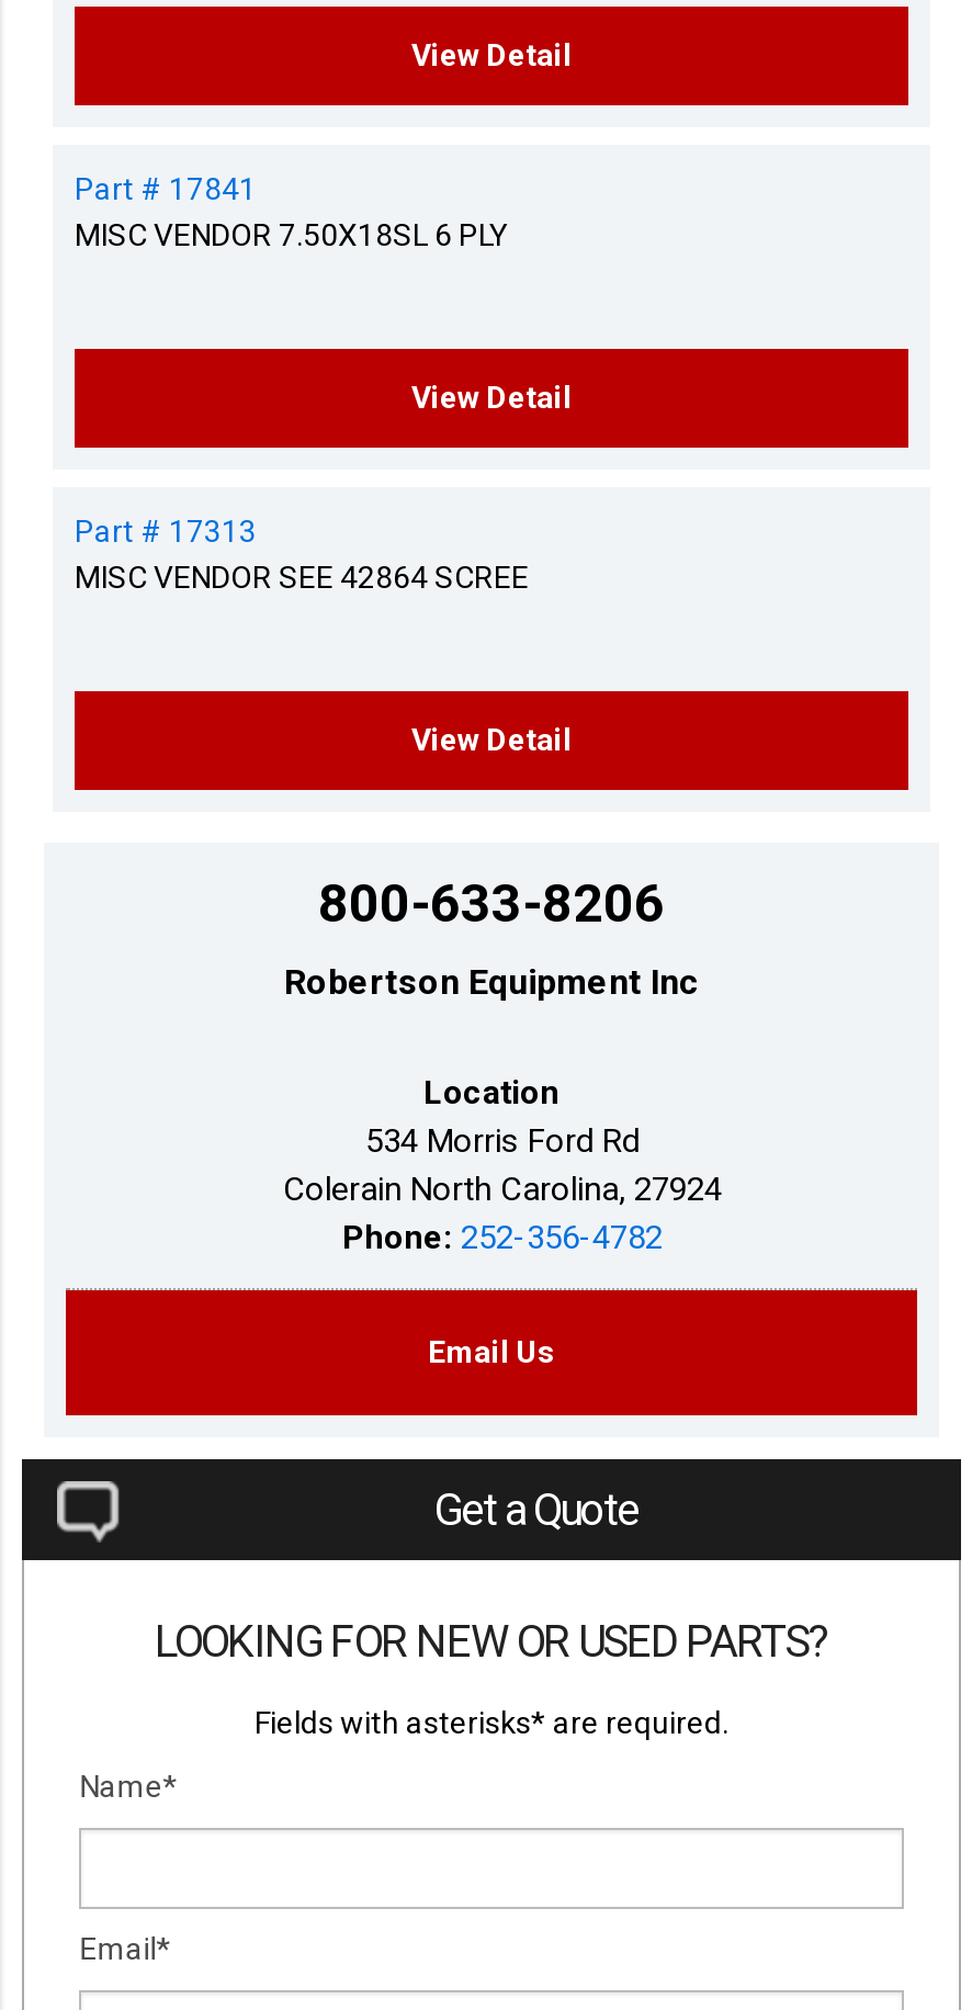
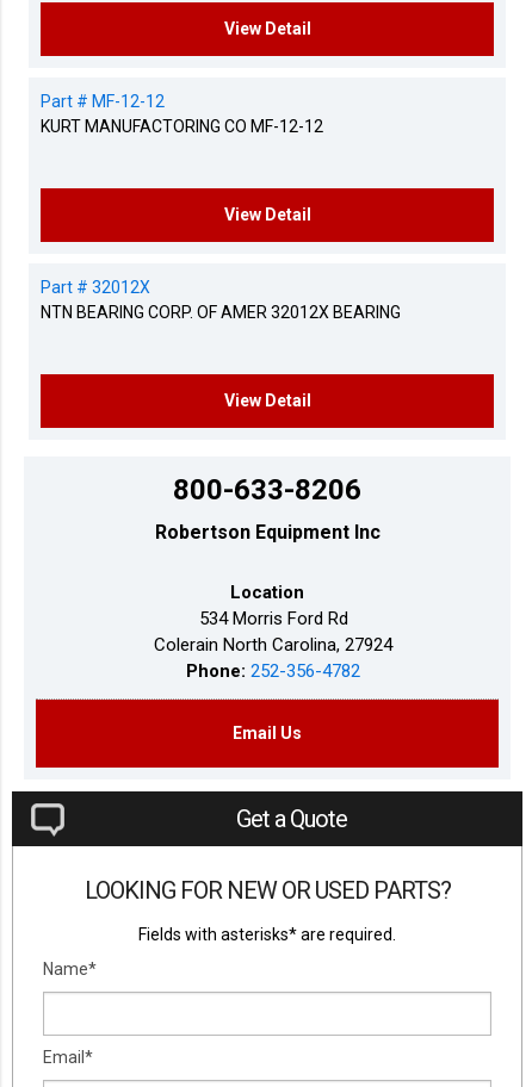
[75,172,509,253] Part # 17841 | MISC VENDOR 7.50X18SL 6 PLY -> [41,92,323,136] Part # MF-12-12 | KURT MANUFACTORING CO MF-12-12
[75,514,529,596] Part # 17313 | MISC VENDOR SEE 42864 SCREE -> [41,278,401,322] Part # 32012X | NTN BEARING CORP. OF AMER 32012X BEARING

